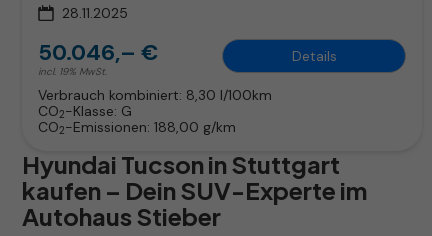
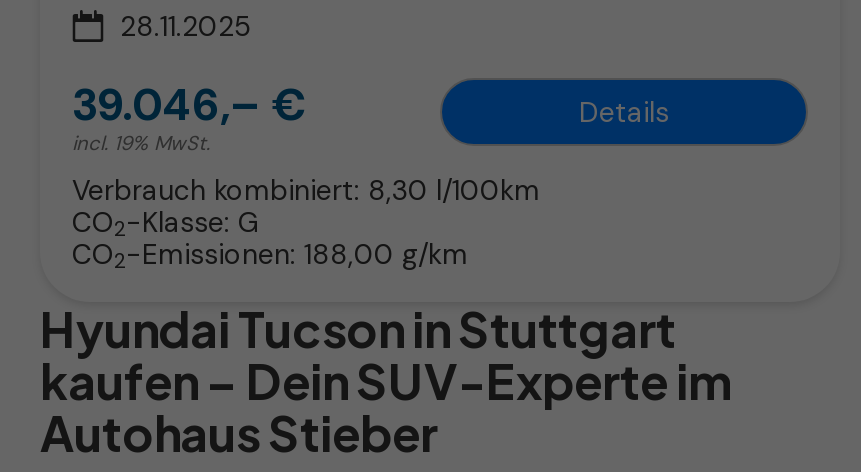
[38,38,158,67] 50.046,– € -> [72,76,306,134] 39.046,– €

